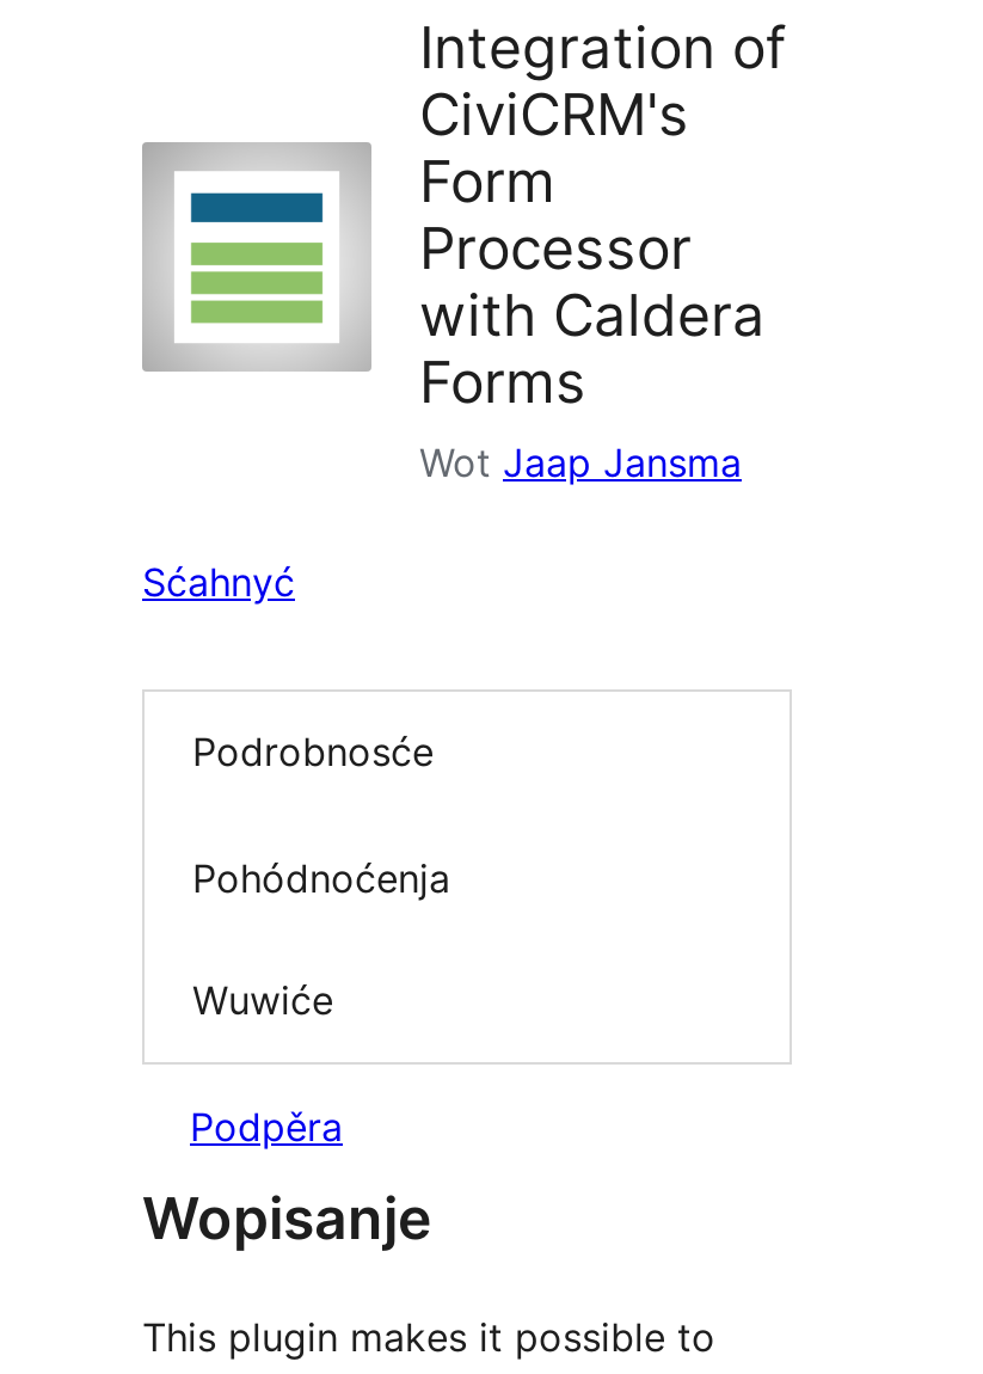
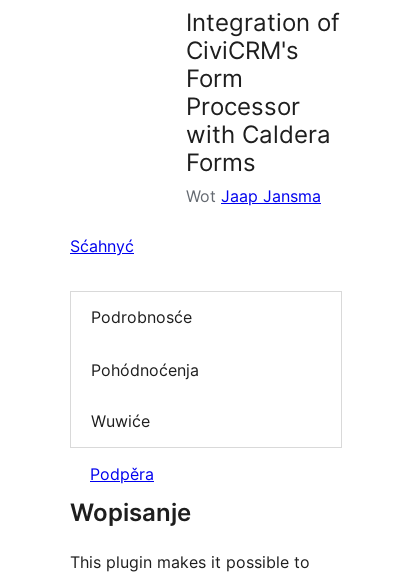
[140,140,374,374] [image] -> none

